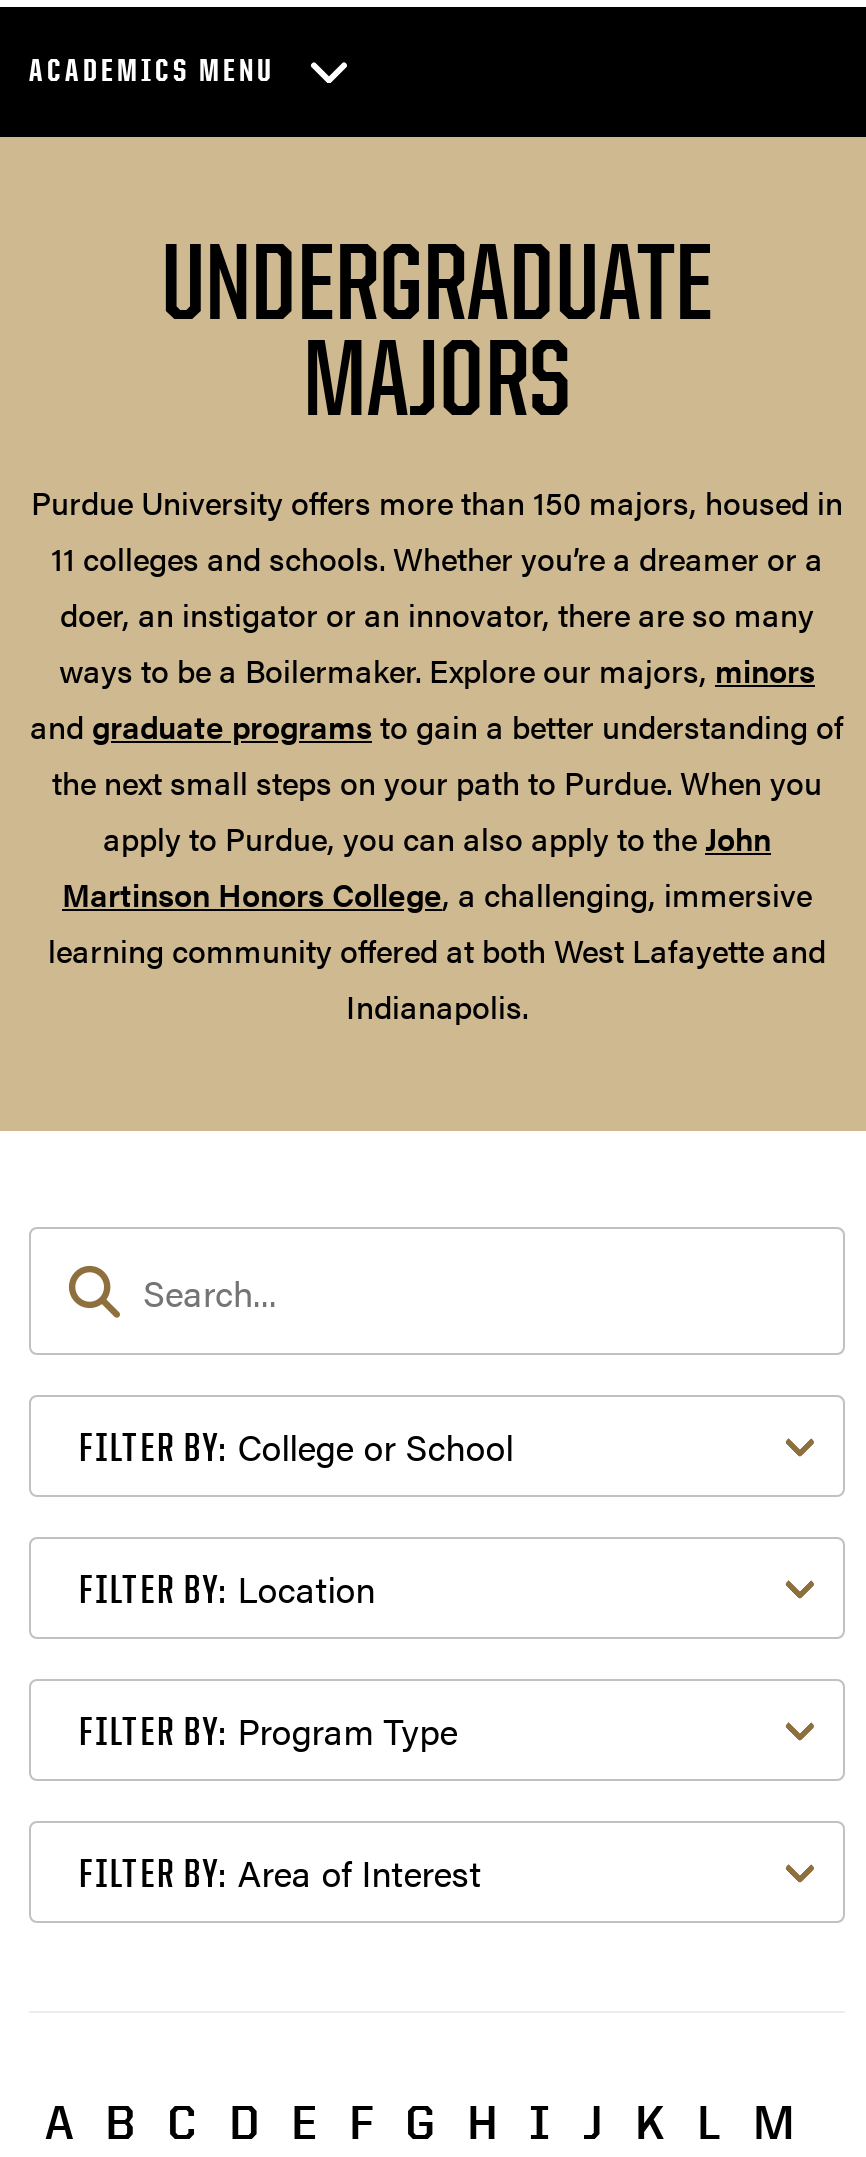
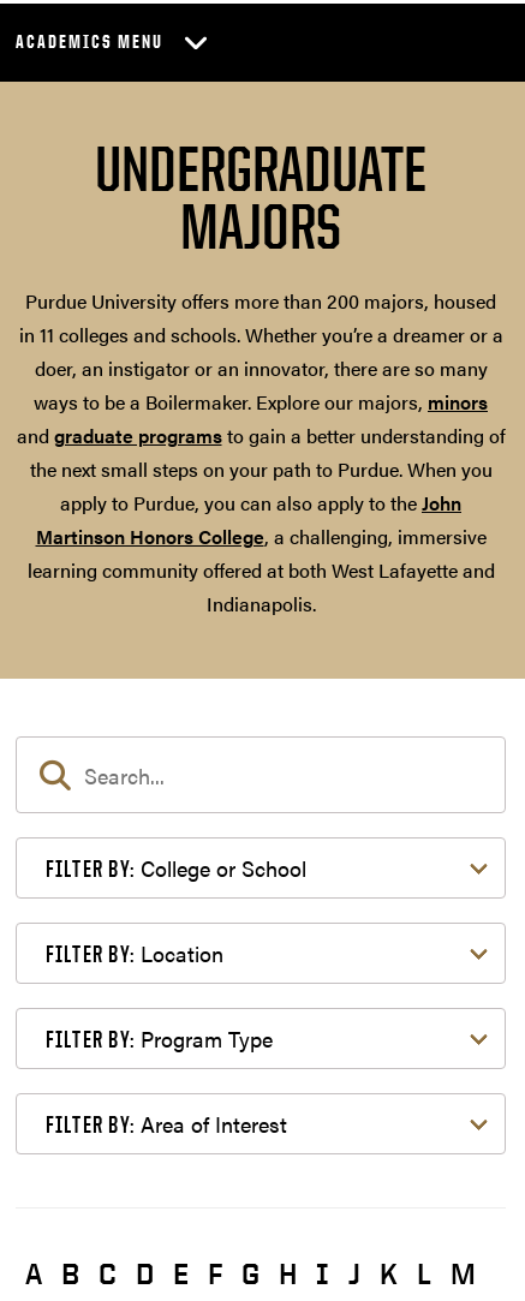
[31,479,843,581] Purdue University offers more than 150 majors, housed in | 11 colleges and schools. Whether you’re a dreamer or a -> [19,287,503,349] Purdue University offers more than 200 majors, housed | in 11 colleges and schools. Whether you’re a dreamer or a

